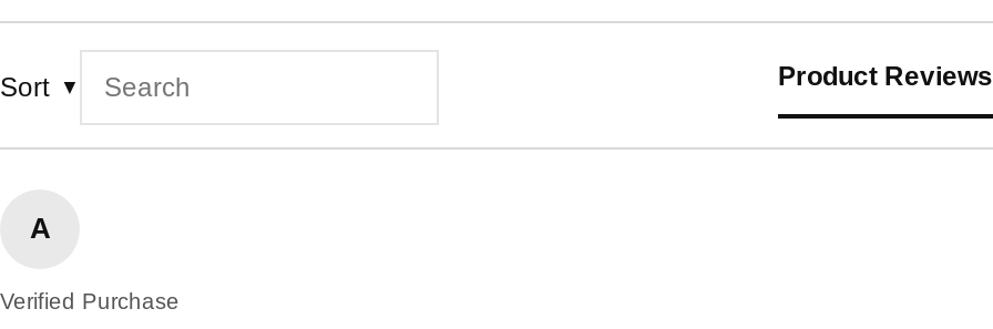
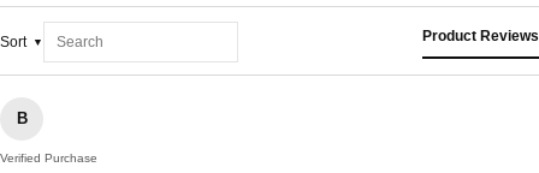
[30,211,50,244] A -> [16,109,27,127] B

